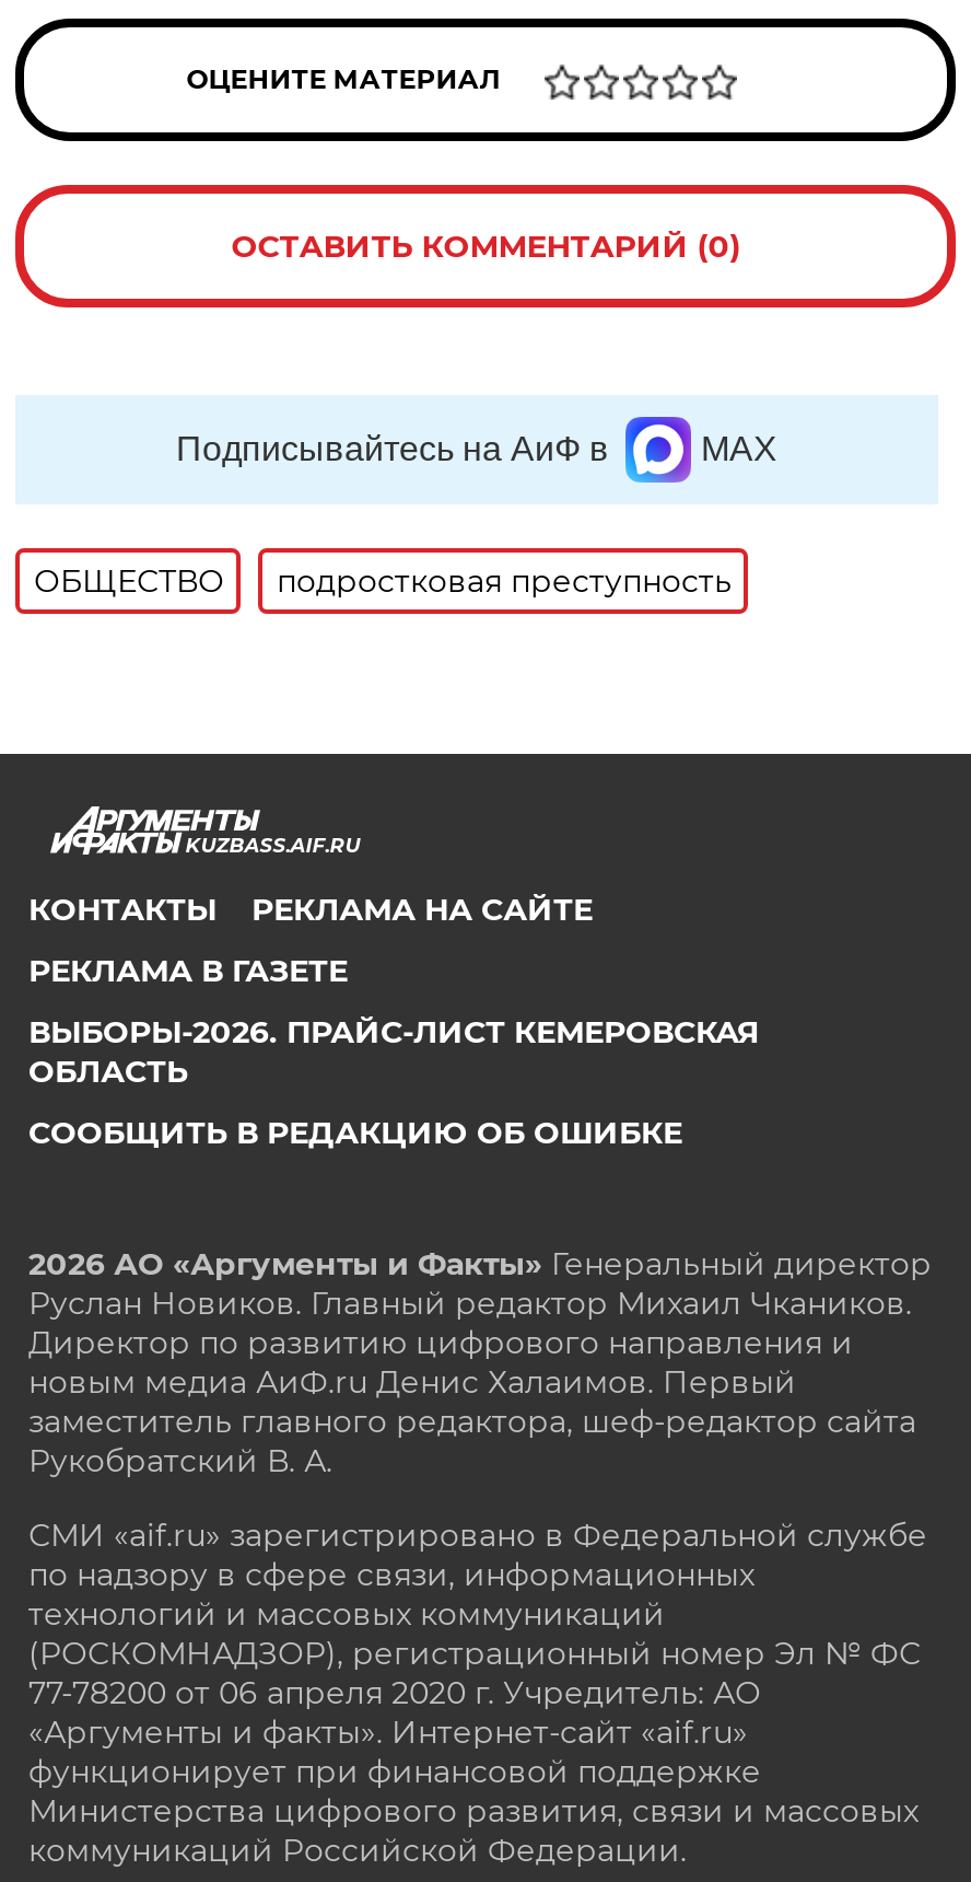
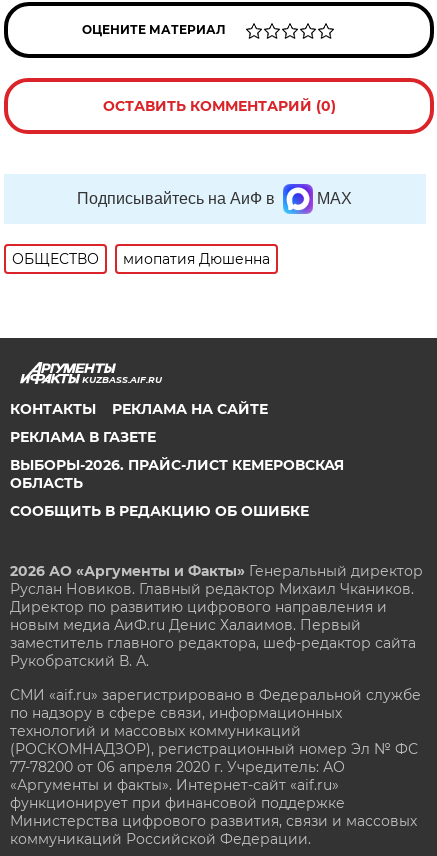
[276,561,731,600] подростковая преступность -> [123,250,270,268] миопатия Дюшенна

